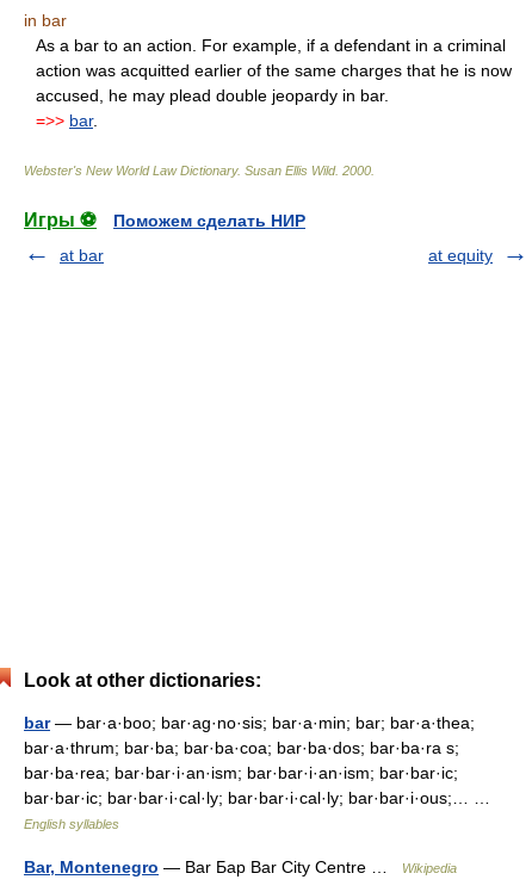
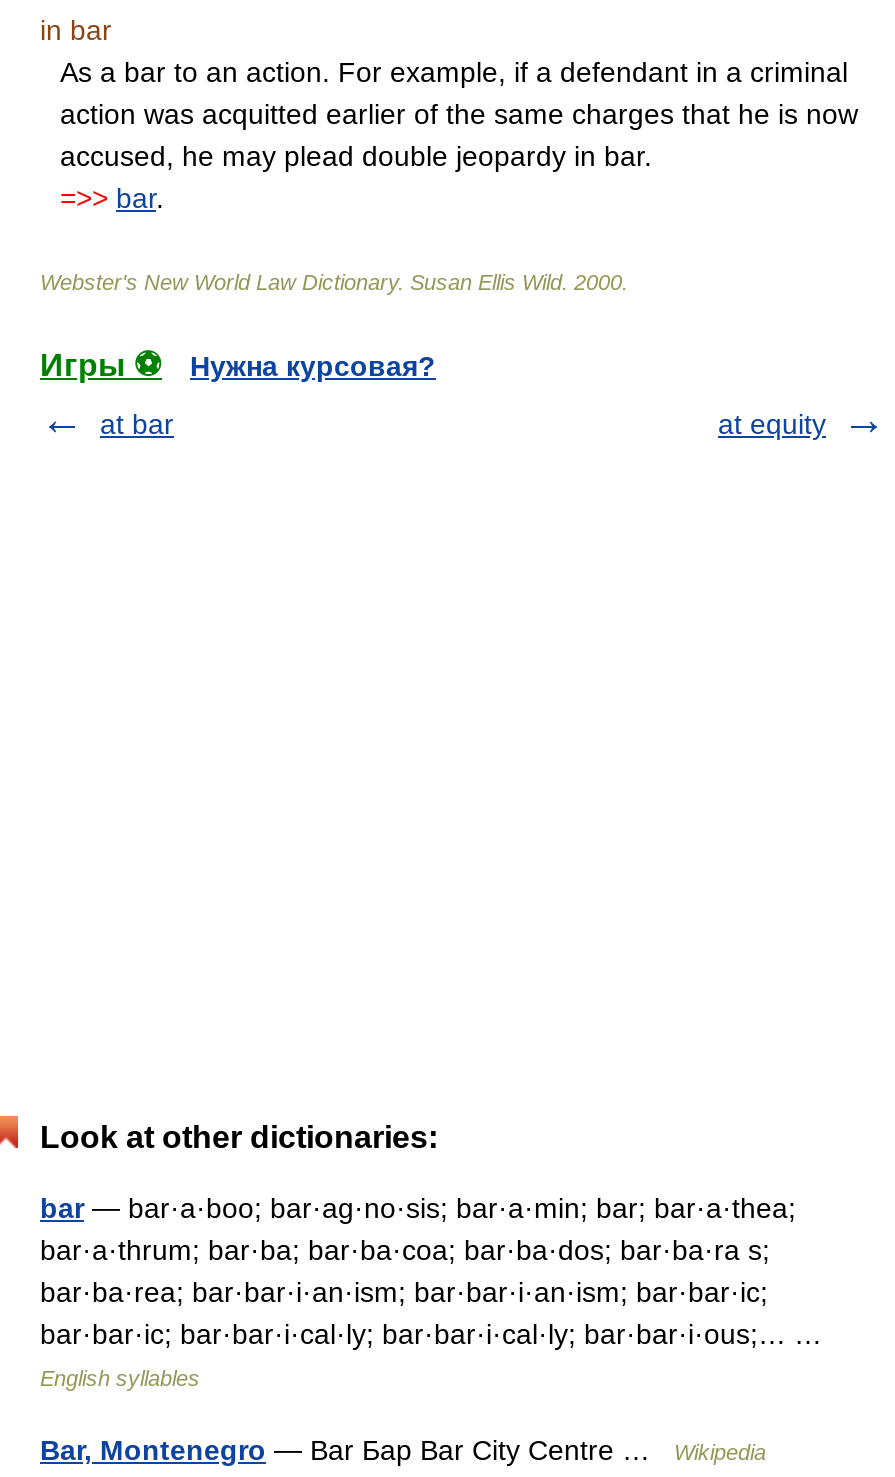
[113,211,305,230] Поможем сделать НИР -> [190,350,436,382] Нужна курсовая?

